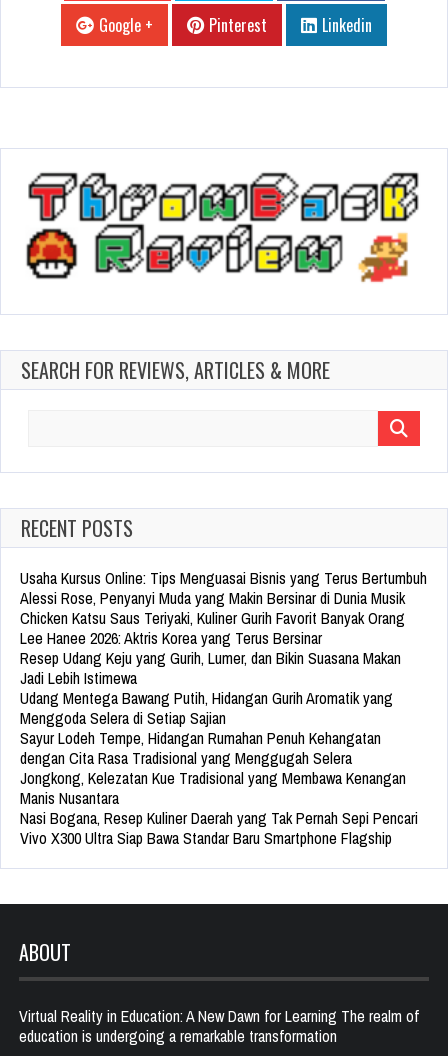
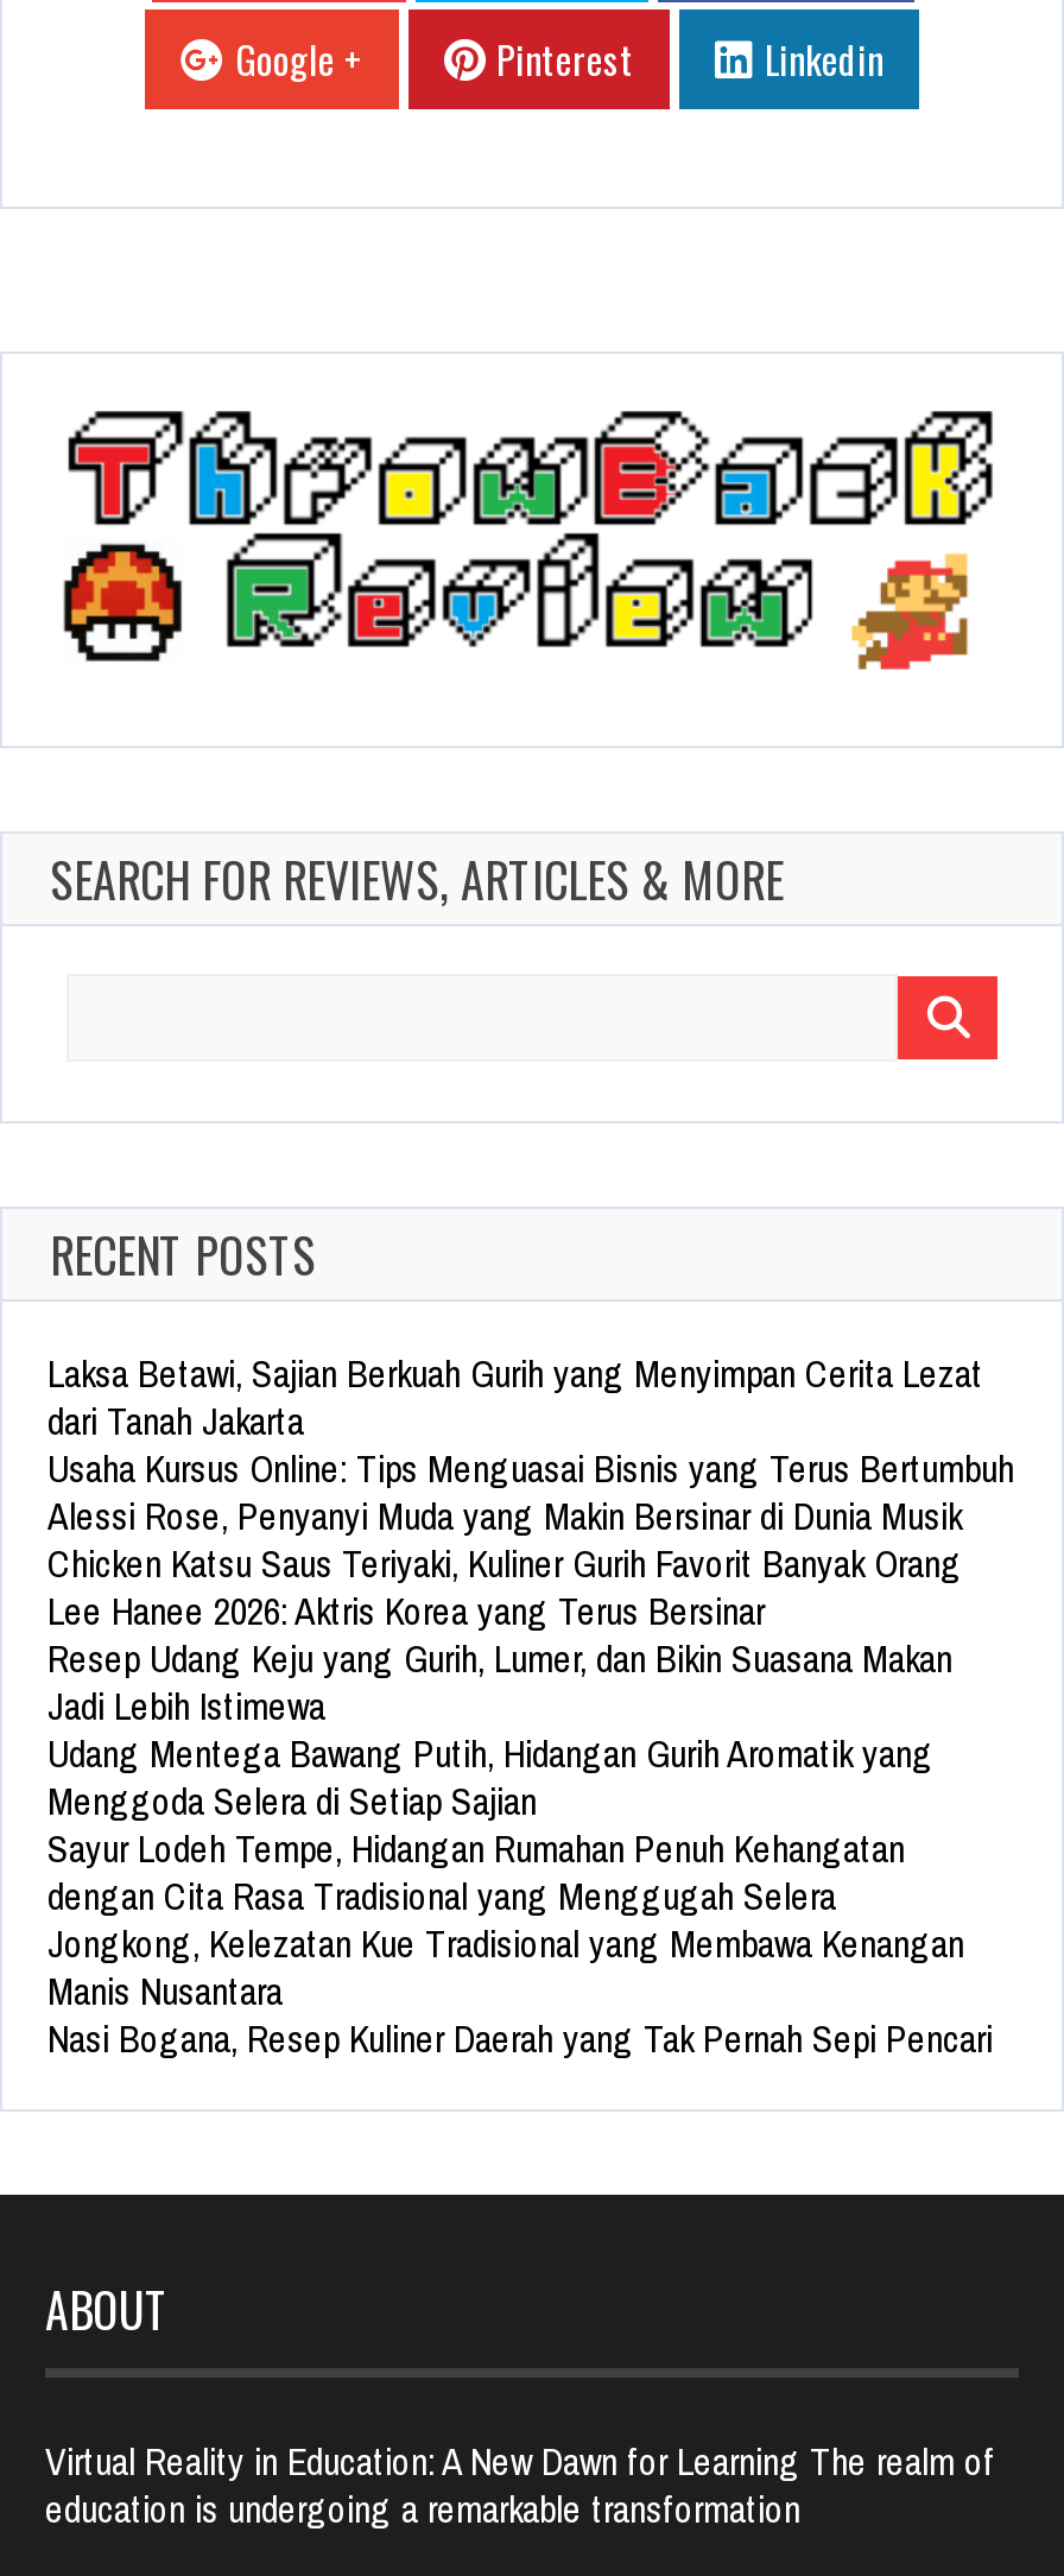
none -> [47,1347,983,1447] Laksa Betawi, Sajian Berkuah Gurih yang Menyimpan Cerita Lezat | dari Tanah Jakarta
moved [20,567,427,829] -> [47,1442,1014,2065]: Usaha Kursus Online: Tips Menguasai Bisnis yang Terus Bertumbuh | Alessi Rose, Penyanyi Muda yang Makin Bersinar di Dunia Musik | Chicken Katsu Saus Teriyaki, Kuliner Gurih Favorit Banyak Orang | ... | Manis Nusantara | Nasi Bogana, Resep Kuliner Daerah yang Tak Pernah Sepi Pencari
[20,827,392,849] Vivo X300 Ultra Siap Bawa Standar Baru Smartphone Flagship -> none

